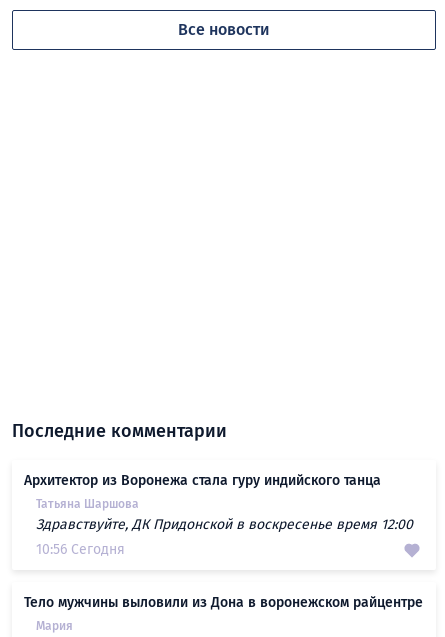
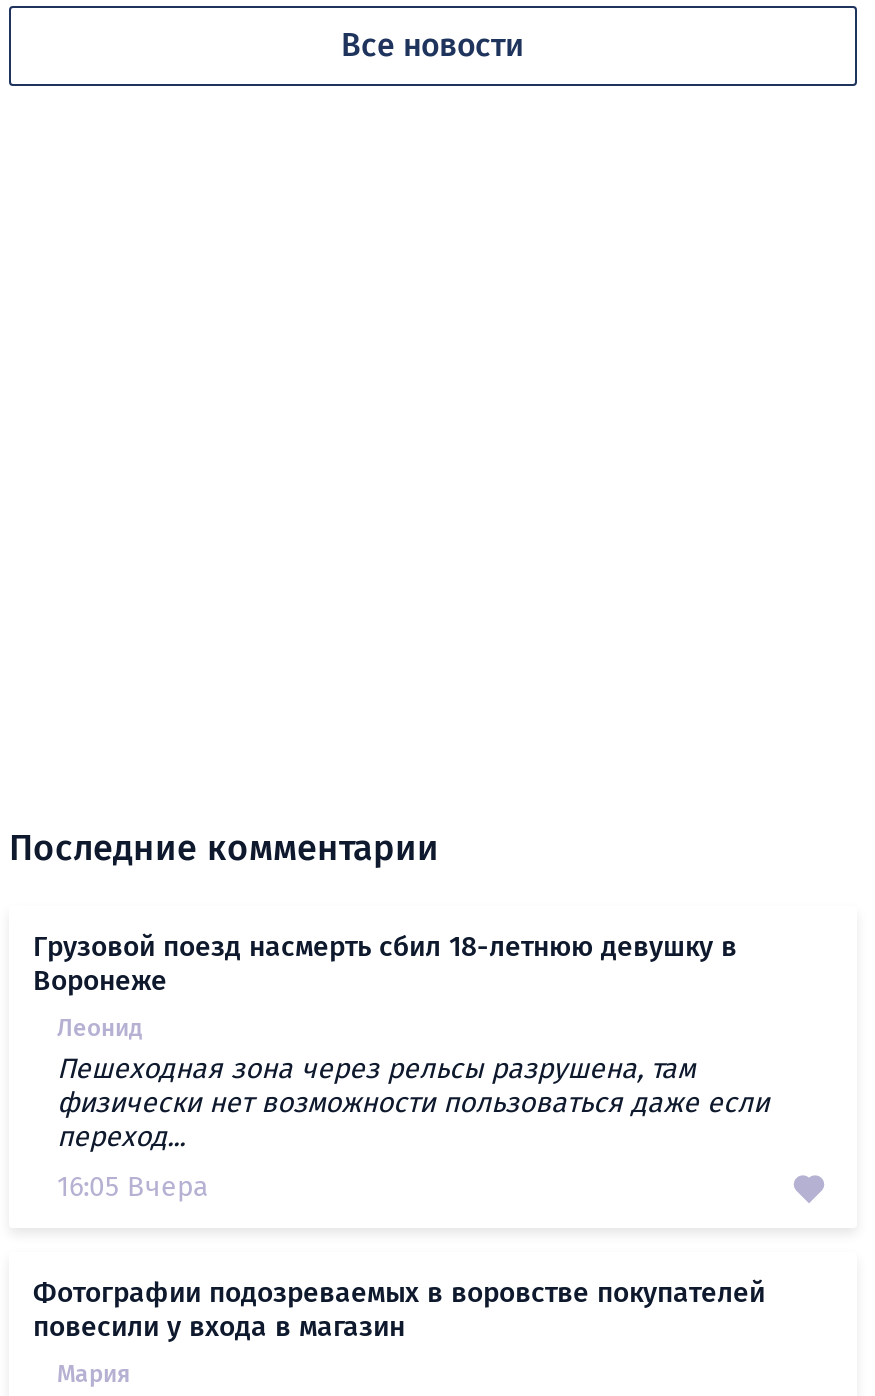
[24,472,381,489] Архитектор из Воронежа стала гуру индийского танца -> [33,930,737,998] Грузовой поезд насмерть сбил 18-летнюю девушку в | Воронеже
[36,497,413,533] Татьяна Шаршова | Здравствуйте, ДК Придонской в воскресенье время 12:00 -> [57,1014,769,1154] Леонид | Пешеходная зона через рельсы разрушена, там | физически нет возможности пользоваться даже если | переход...
[36,541,125,558] 10:56 Сегодня -> [57,1170,209,1204] 16:05 Вчера
[24,594,423,611] Тело мужчины выловили из Дона в воронежском райцентре -> [33,1276,765,1344] Фотографии подозреваемых в воровстве покупателей | повесили у входа в магазин

